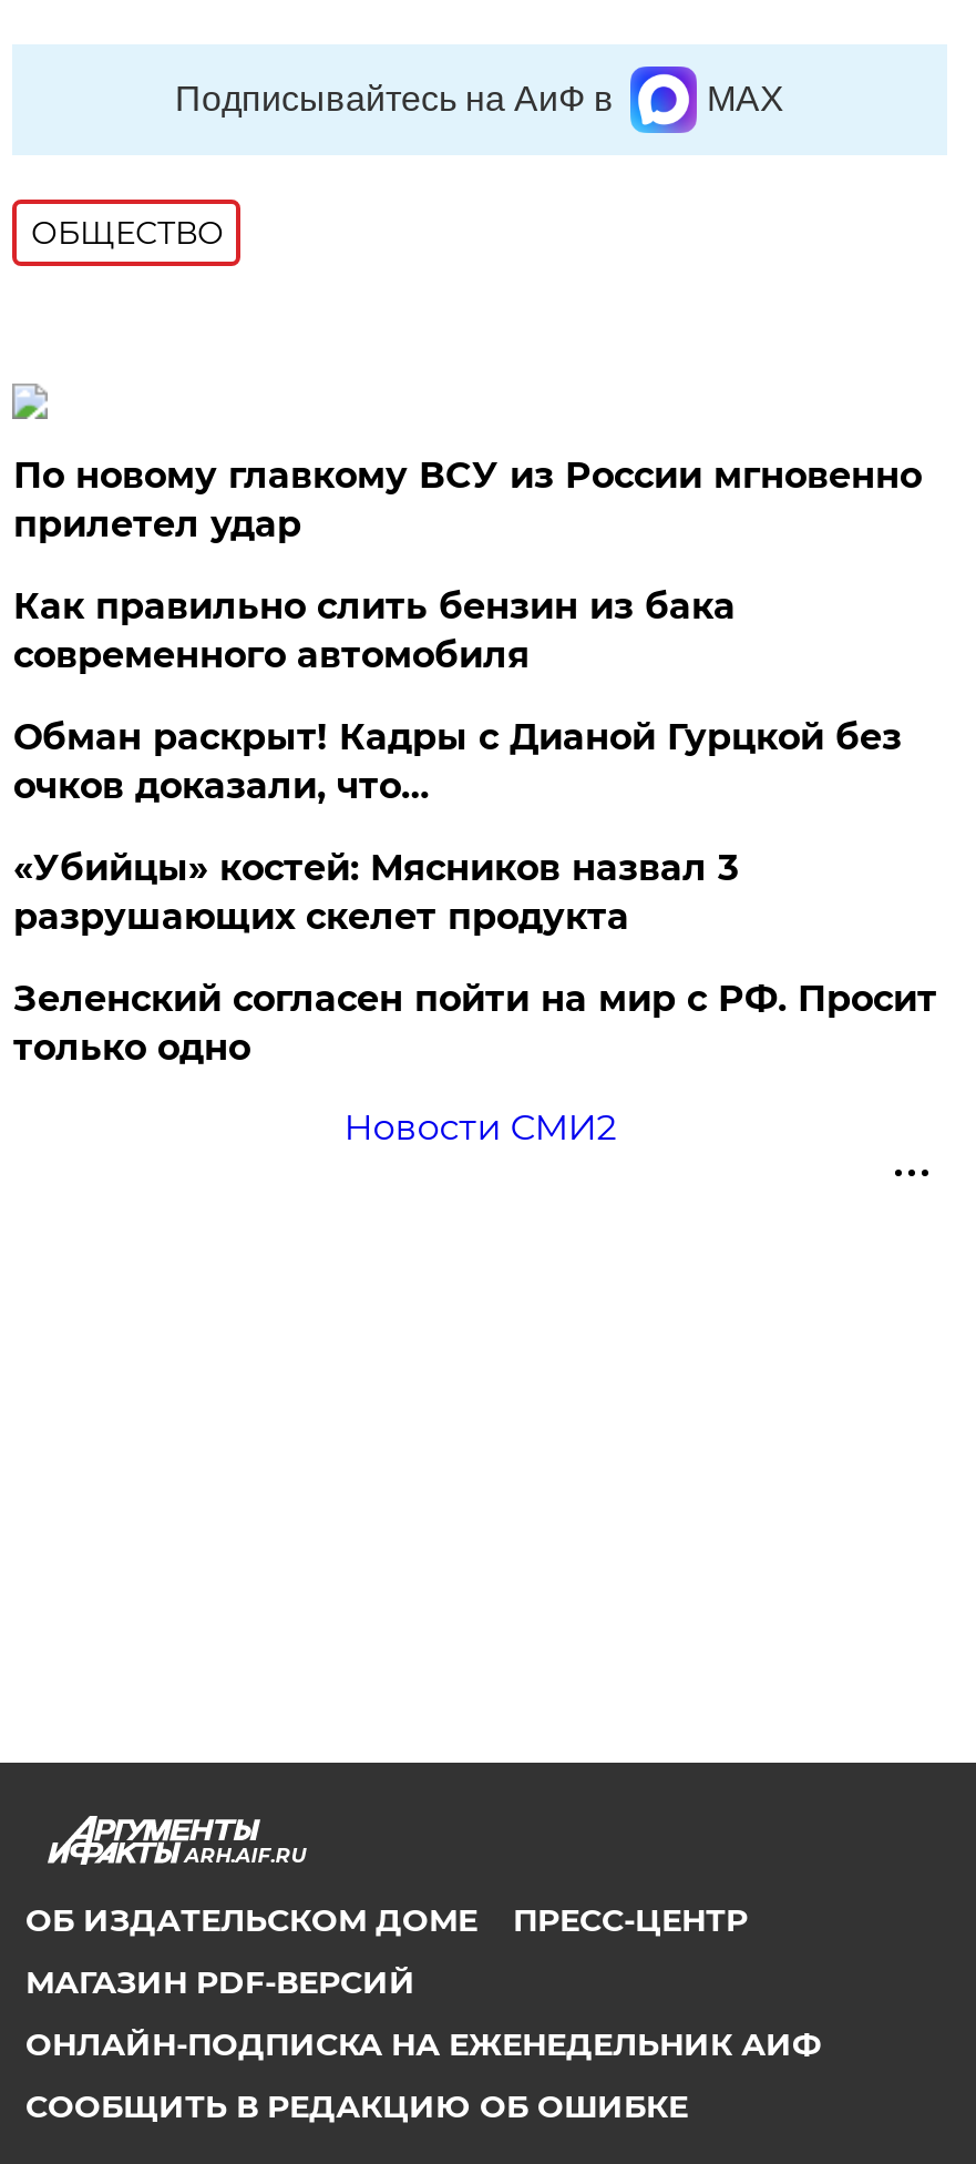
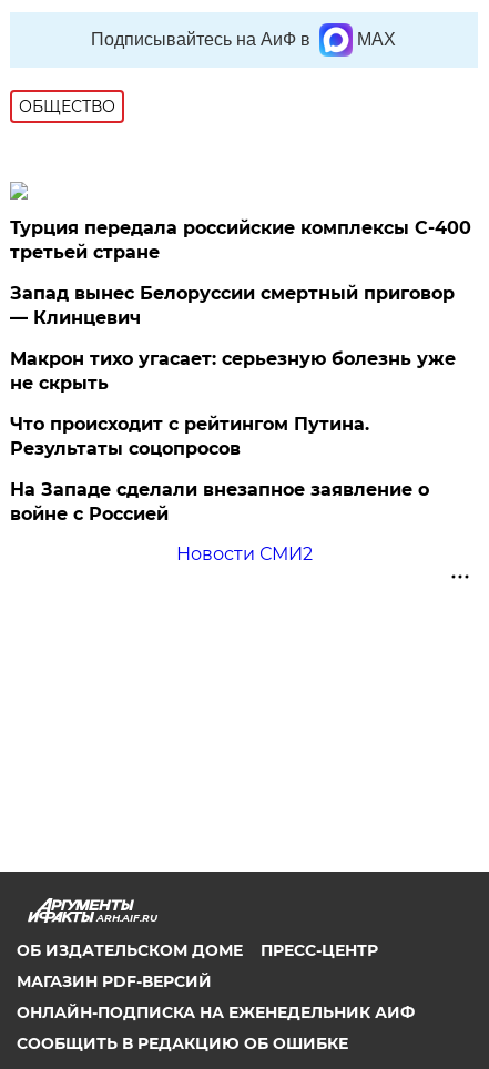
[13,454,921,545] По новому главкому ВСУ из России мгновенно | прилетел удар -> [10,217,472,263] Турция передала российские комплексы С-400 | третьей стране
[13,585,735,676] Как правильно слить бензин из бака | современного автомобиля -> [10,283,455,328] Запад вынес Белоруссии смертный приговор | — Клинцевич
[13,716,902,807] Обман раскрыт! Кадры с Дианой Гурцкой без | очков доказали, что… -> [10,348,456,394] Макрон тихо угасает: серьезную болезнь уже | не скрыть
[13,847,738,938] «Убийцы» костей: Мясников назвал 3 | разрушающих скелет продукта -> [10,414,370,459] Что происходит с рейтингом Путина. | Результаты соцопросов
[13,978,937,1068] Зеленский согласен пойти на мир с РФ. Просит | только одно -> [10,479,430,524] На Западе сделали внезапное заявление о | войне с Россией

